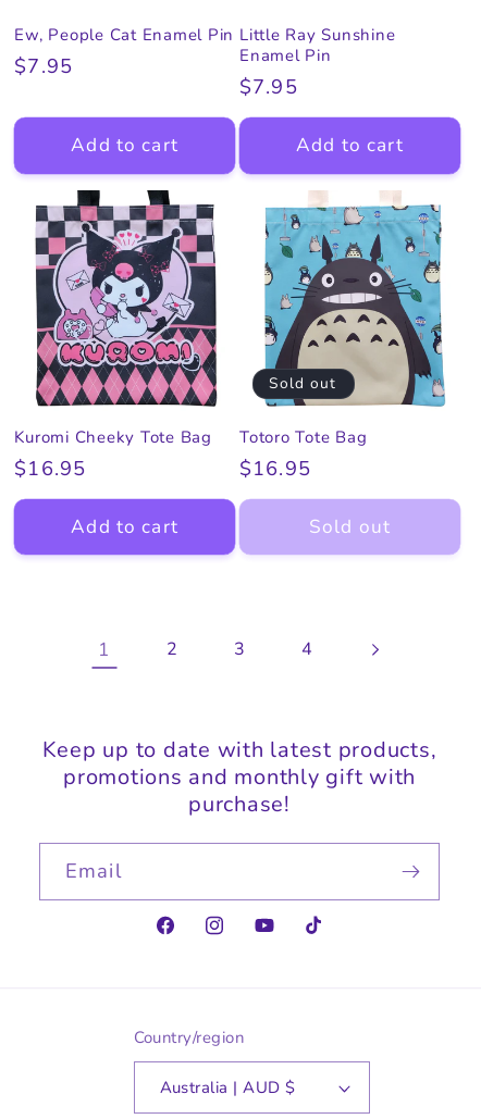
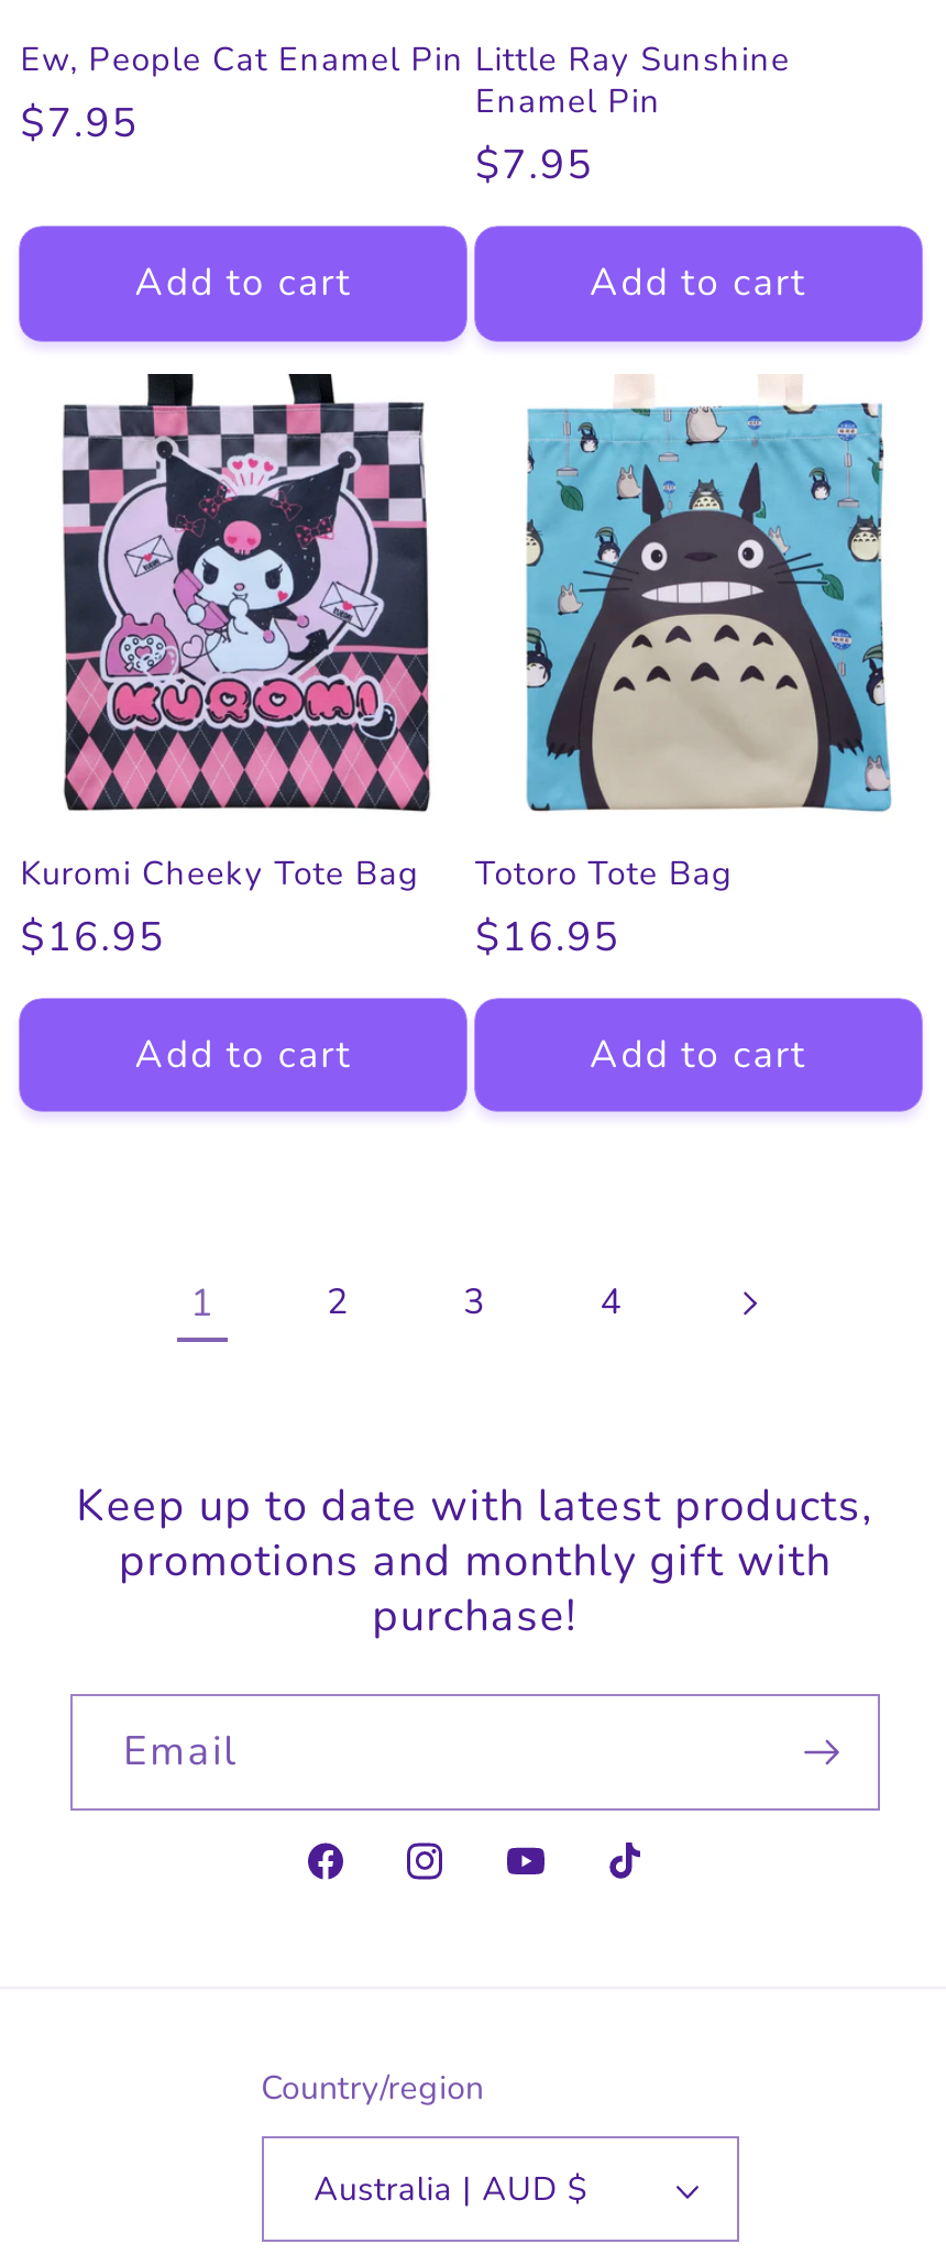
[269,373,337,393] Sold out -> none
[309,514,391,539] Sold out -> [590,1028,807,1079] Add to cart

